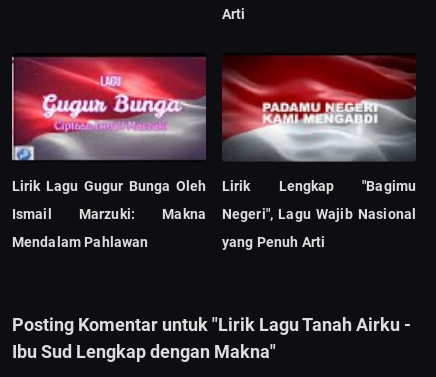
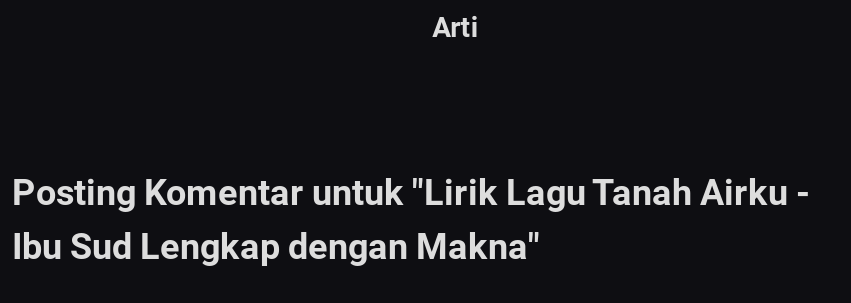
[11,56,207,250] [image] | Lirik Lagu Gugur Bunga Oleh | Ismail Marzuki: Makna | Mendalam Pahlawan -> none
[222,55,417,250] [image] | Lirik Lengkap "Bagimu | Negeri", Lagu Wajib Nasional | yang Penuh Arti -> none

